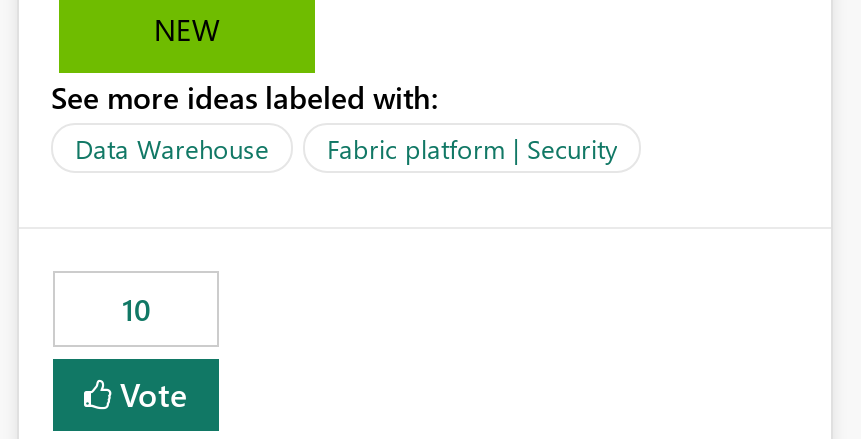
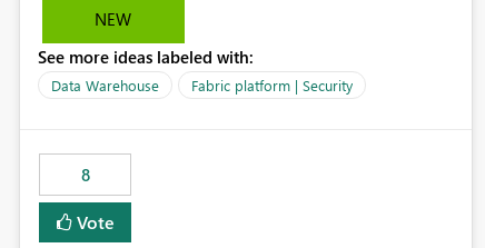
[122,290,150,330] 10 -> [81,164,90,186] 8

